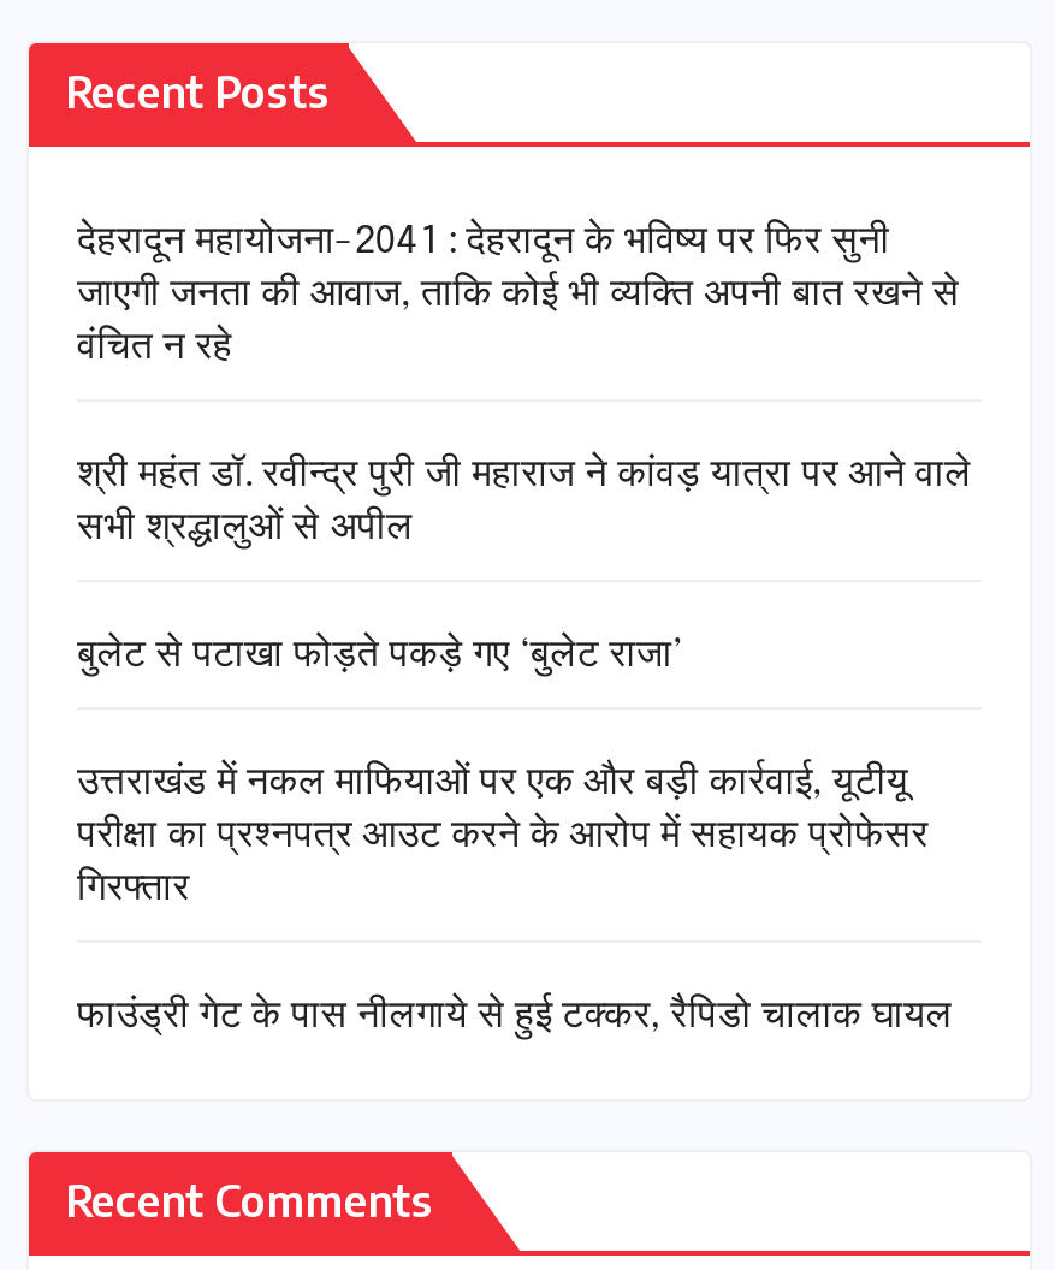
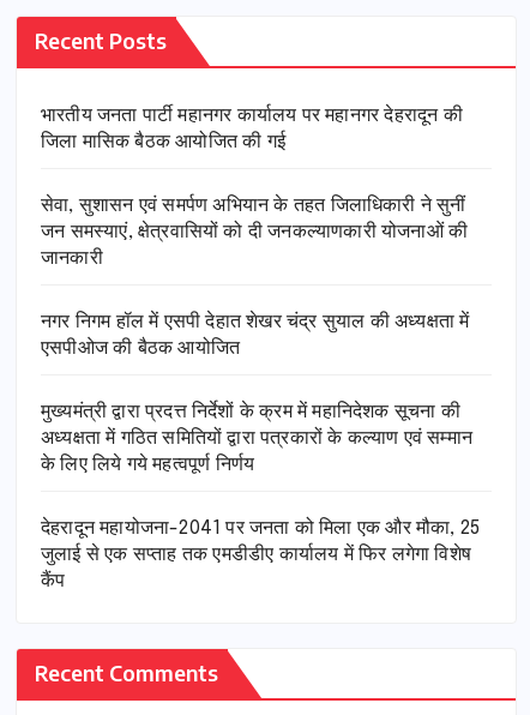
[77,222,959,369] देहरादून महायोजना-2041 : देहरादून के भविष्य पर फिर सुनी | जाएगी जनता की आवाज, ताकि कोई भी व्यक्ति अपनी बात रखने से | वंचित न रहे -> [41,106,463,153] भारतीय जनता पार्टी महानगर कार्यालय पर महानगर देहरादून की | जिला मासिक बैठक आयोजित की गई
[77,456,972,549] श्री महंत डॉ. रवीन्द्र पुरी जी महाराज ने कांवड़ यात्रा पर आने वाले | सभी श्रद्धालुओं से अपील -> [41,196,468,269] सेवा, सुशासन एवं समर्पण अभियान के तहत जिलाधिकारी ने सुनीं | जन समस्याएं, क्षेत्रवासियों को दी जनकल्याणकारी योजनाओं की | जानकारी
[77,636,683,677] बुलेट से पटाखा फोड़ते पकड़े गए ‘बुलेट राजा’ -> [41,312,469,359] नगर निगम हॉल में एसपी देहात शेखर चंद्र सुयाल की अध्यक्षता में | एसपीओज की बैठक आयोजित
[77,763,929,910] उत्तराखंड में नकल माफियाओं पर एक और बड़ी कार्रवाई, यूटीयू | परीक्षा का प्रश्नपत्र आउट करने के आरोप में सहायक प्रोफेसर | गिरफ्तार -> [41,402,472,476] मुख्यमंत्री द्वारा प्रदत्त निर्देशों के क्रम में महानिदेशक सूचना की | अध्यक्षता में गठित समितियों द्वारा पत्रकारों के कल्याण एवं सम्मान | के लिए लिये गये महत्वपूर्ण निर्णय
[77,997,953,1038] फाउंड्री गेट के पास नीलगाये से हुई टक्कर, रैपिडो चालाक घायल -> [41,519,480,592] देहरादून महायोजना-2041 पर जनता को मिला एक और मौका, 25 | जुलाई से एक सप्ताह तक एमडीडीए कार्यालय में फिर लगेगा विशेष | कैंप

